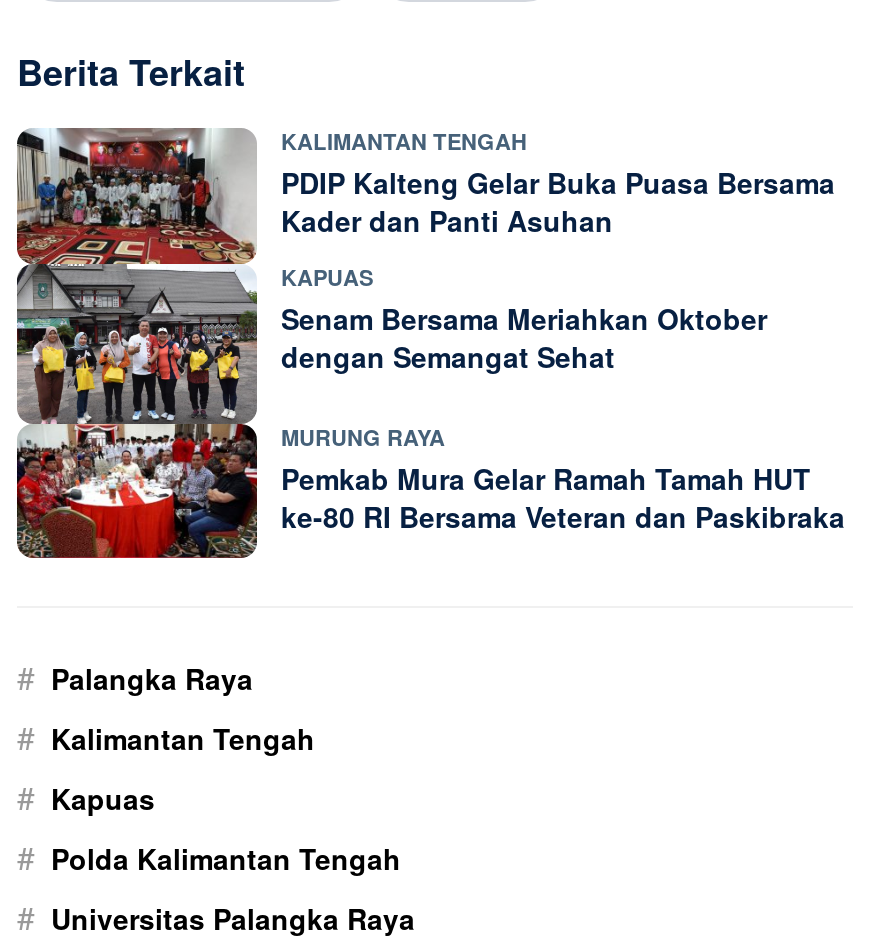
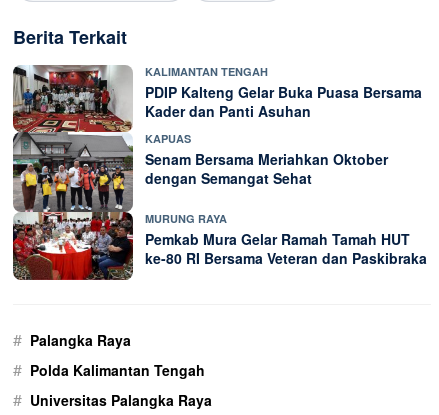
[17,715,315,821] # Kalimantan Tengah | # Kapuas -> none

